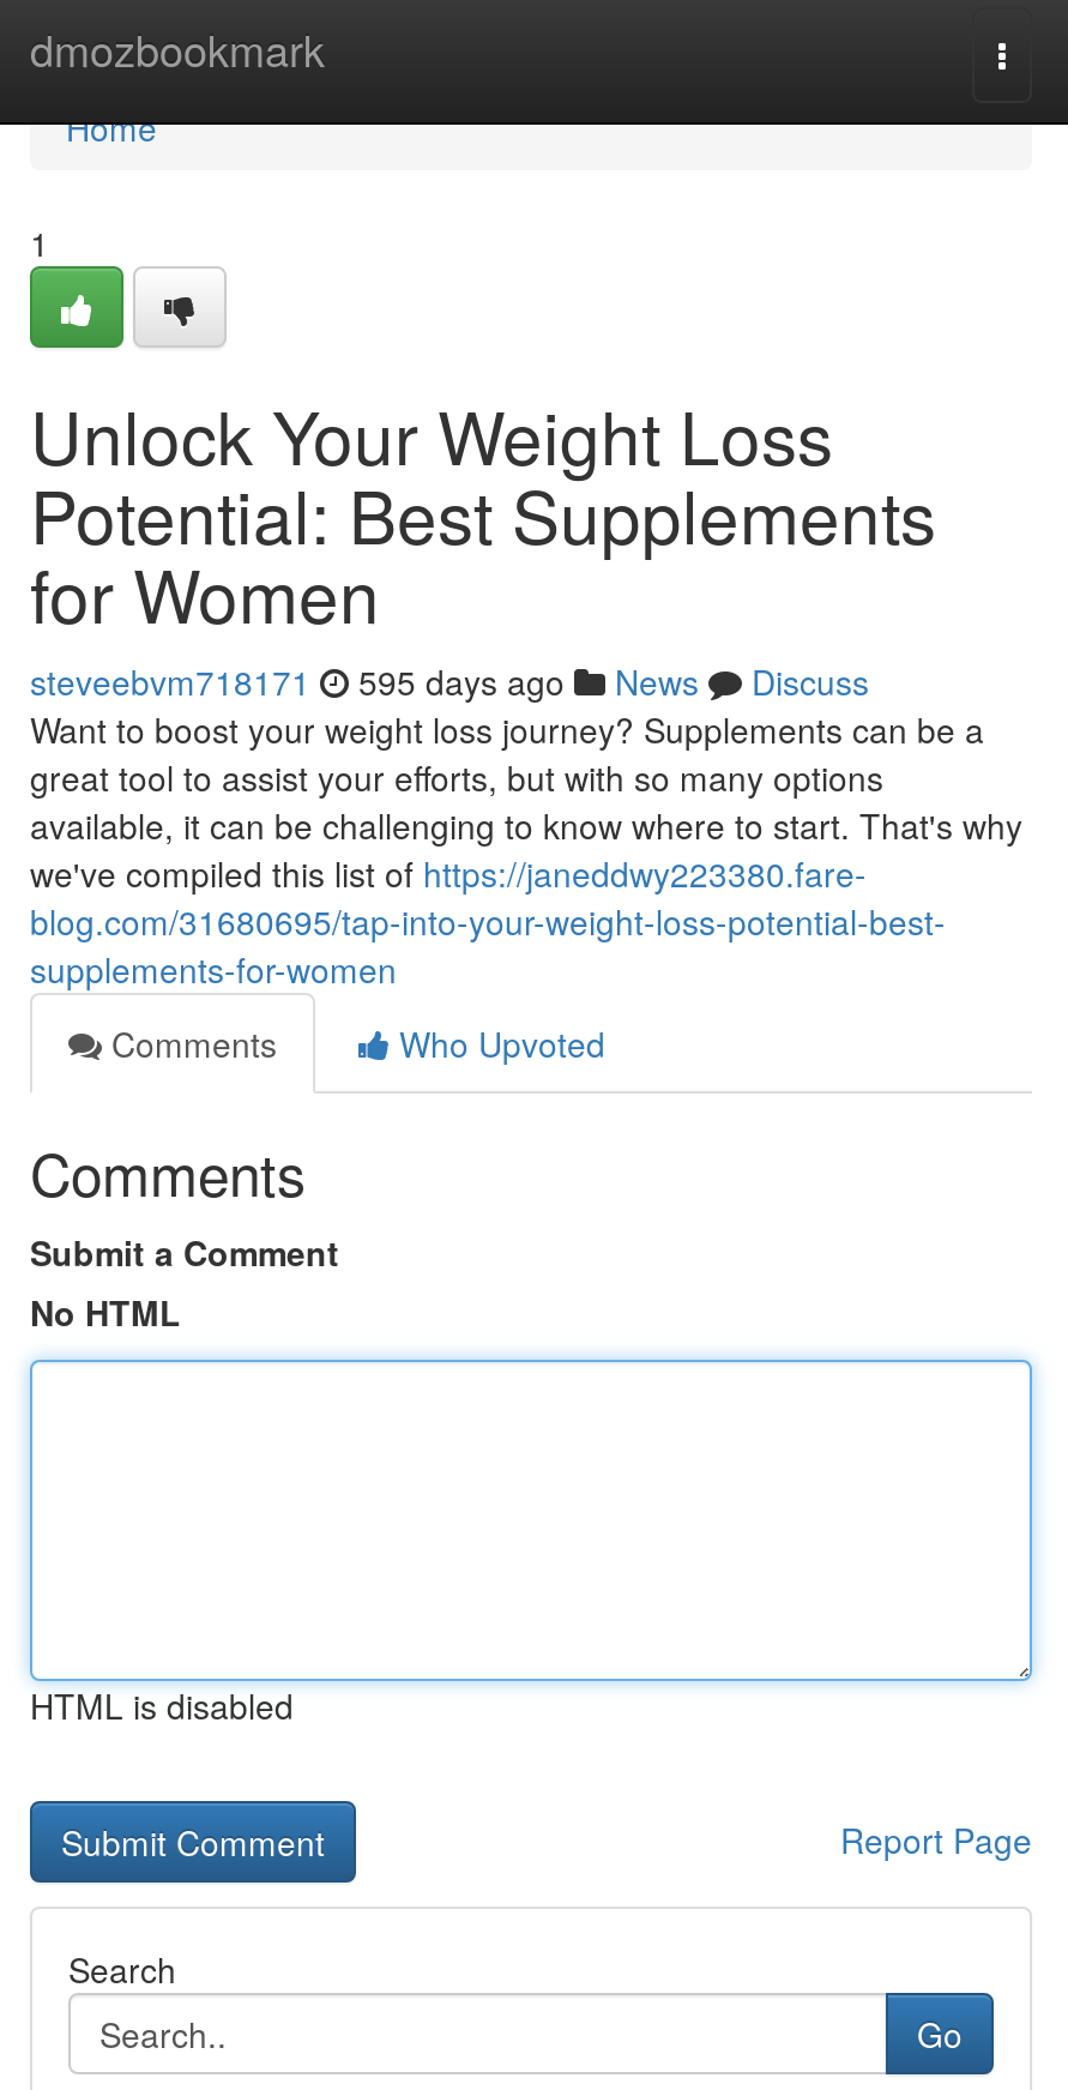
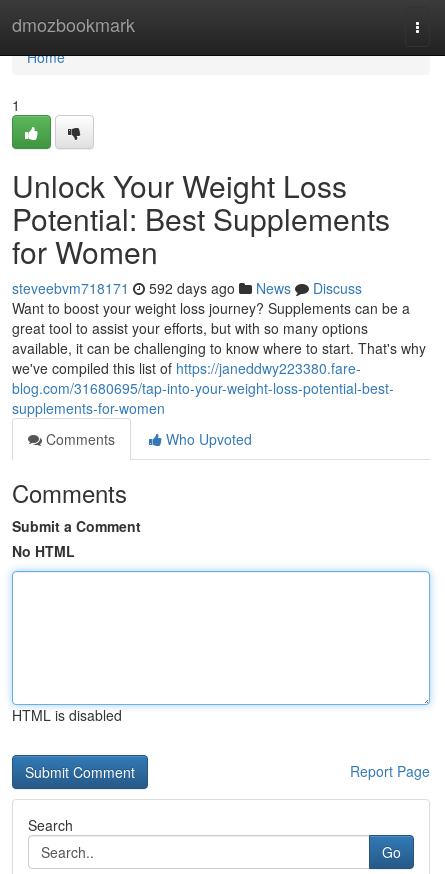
[30,657,869,705] steveebvm718171 595 days ago News Discuss -> [12,278,362,298] steveebvm718171 592 days ago News Discuss

